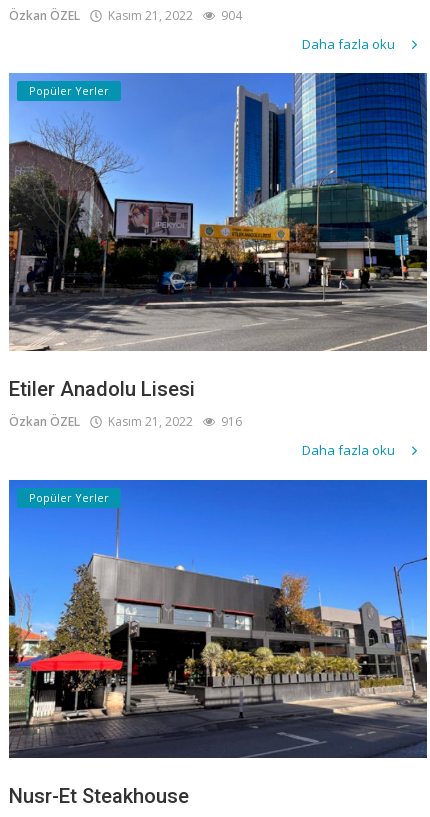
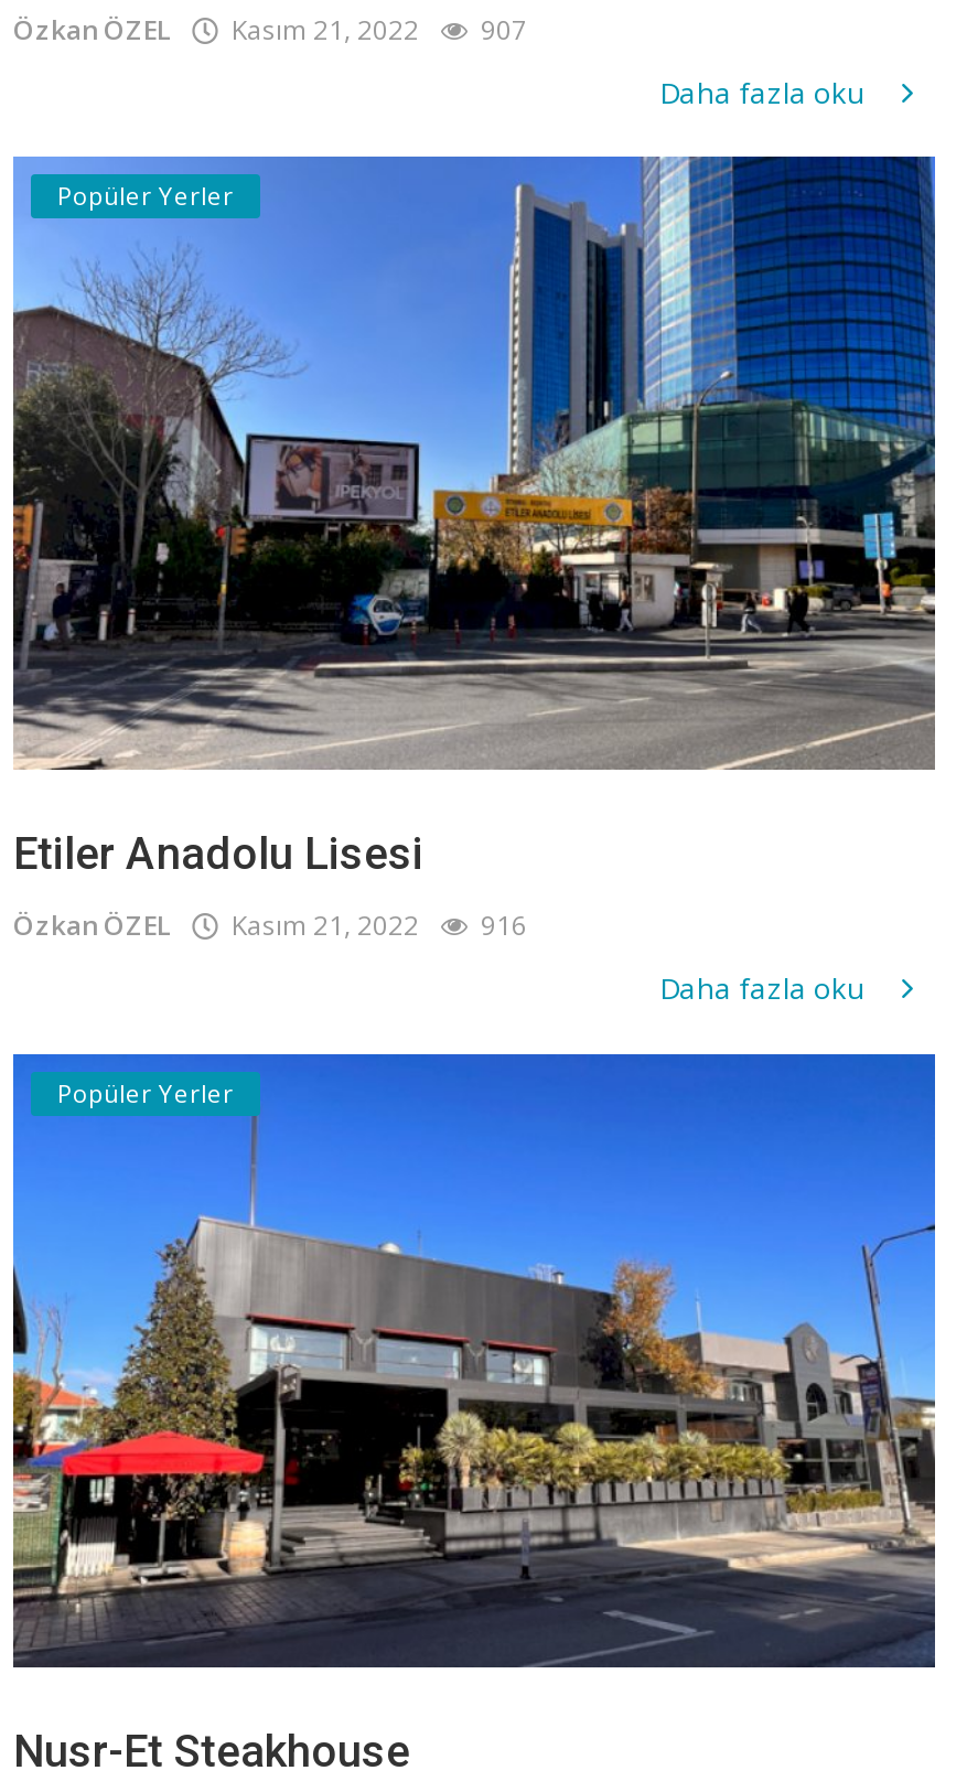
[9,7,242,24] Özkan ÖZEL Kasım 21, 2022 904 -> [13,12,527,49] Özkan ÖZEL Kasım 21, 2022 907

